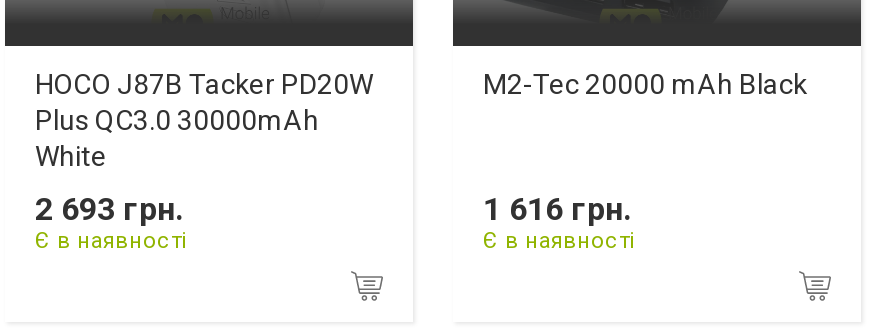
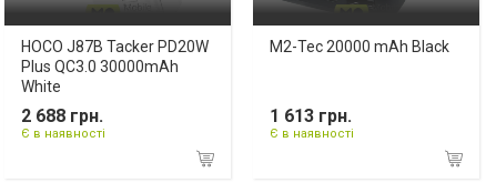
[35,191,183,229] 2 693 грн. -> [21,106,103,127] 2 688 грн.
[483,191,631,229] 1 616 грн. -> [270,106,352,127] 1 613 грн.

